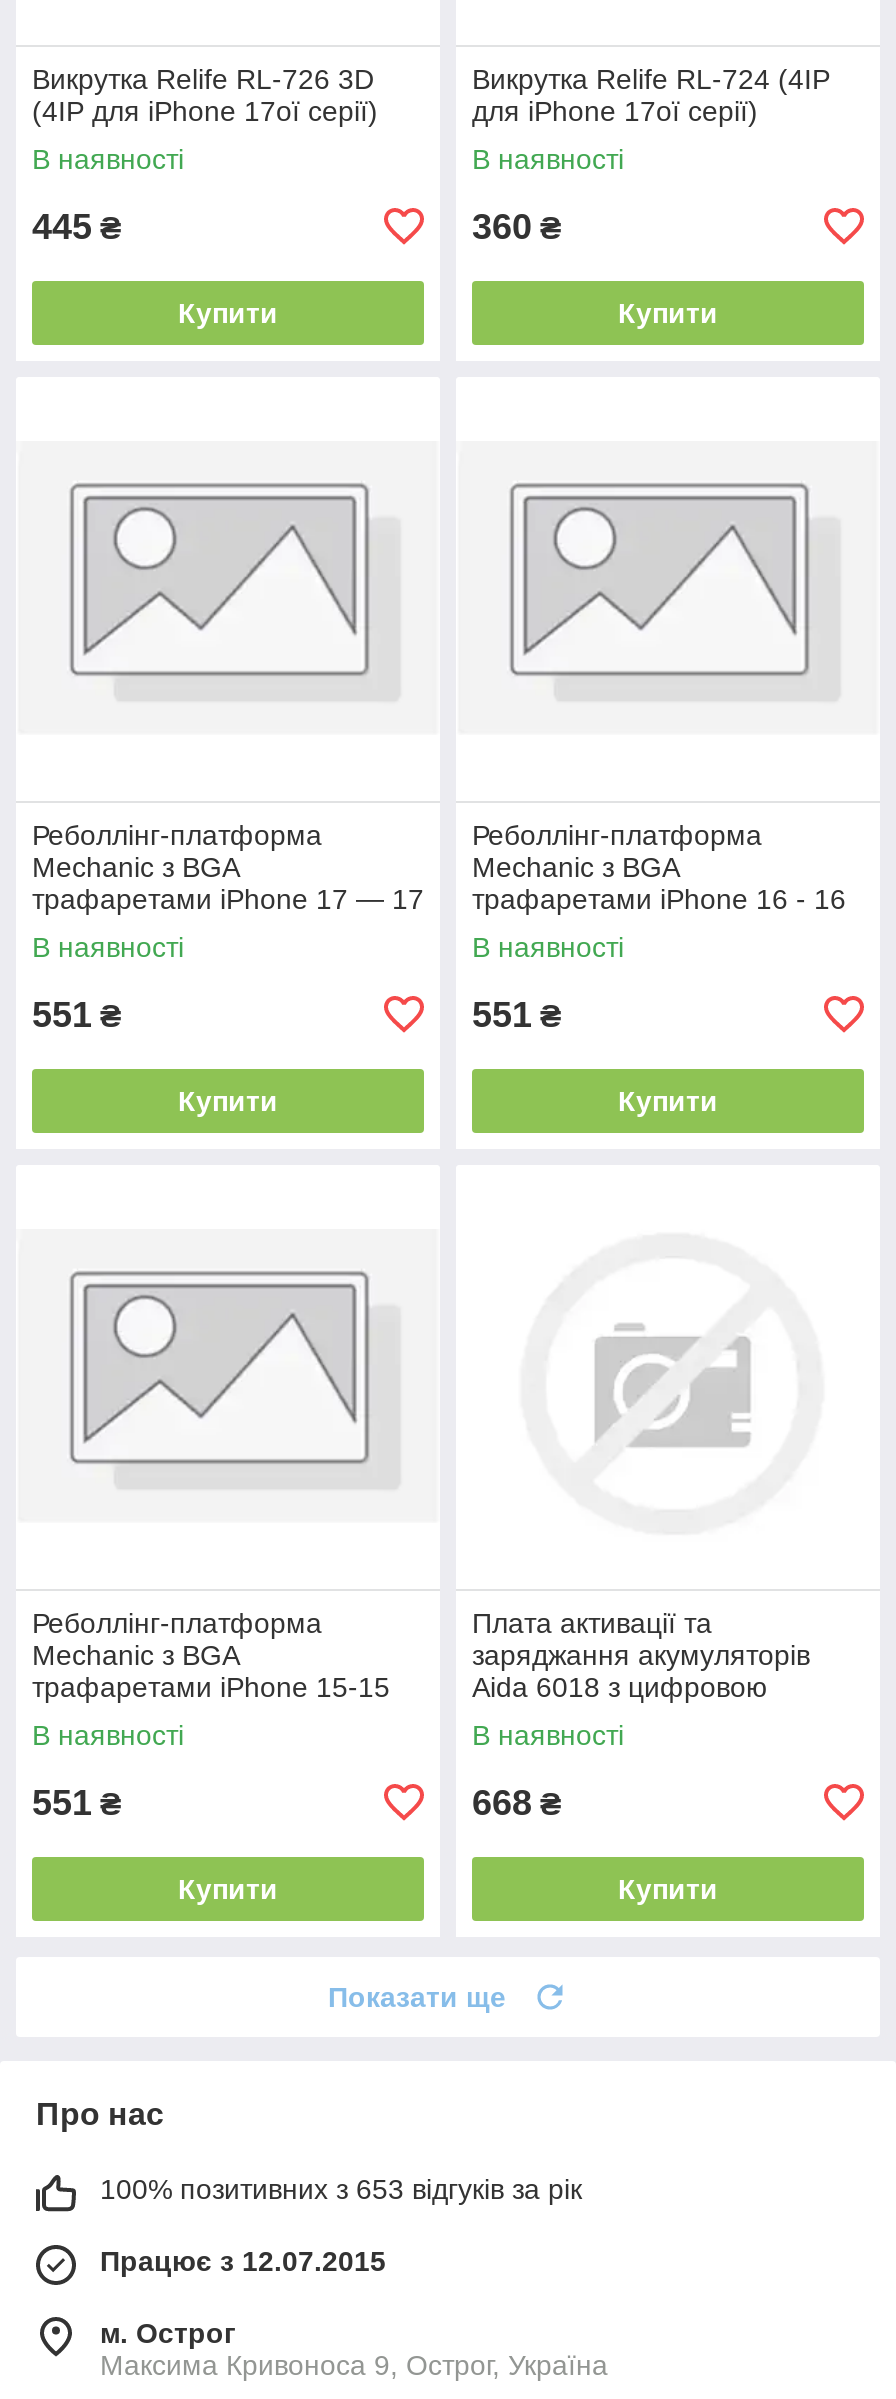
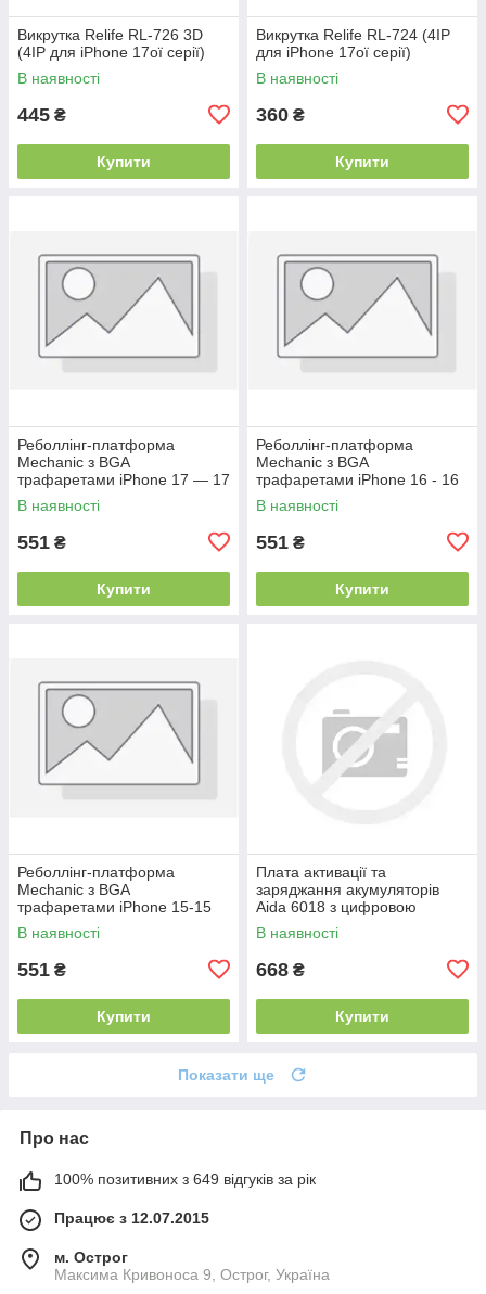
[100,2173,582,2205] 100% позитивних з 653 відгуків за рік -> [54,1170,316,1187] 100% позитивних з 649 відгуків за рік

